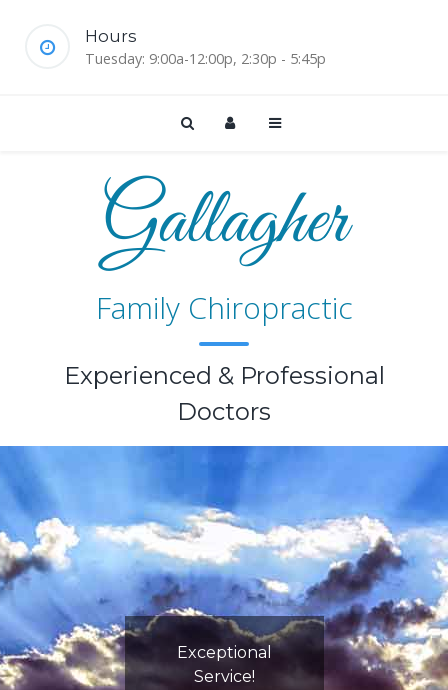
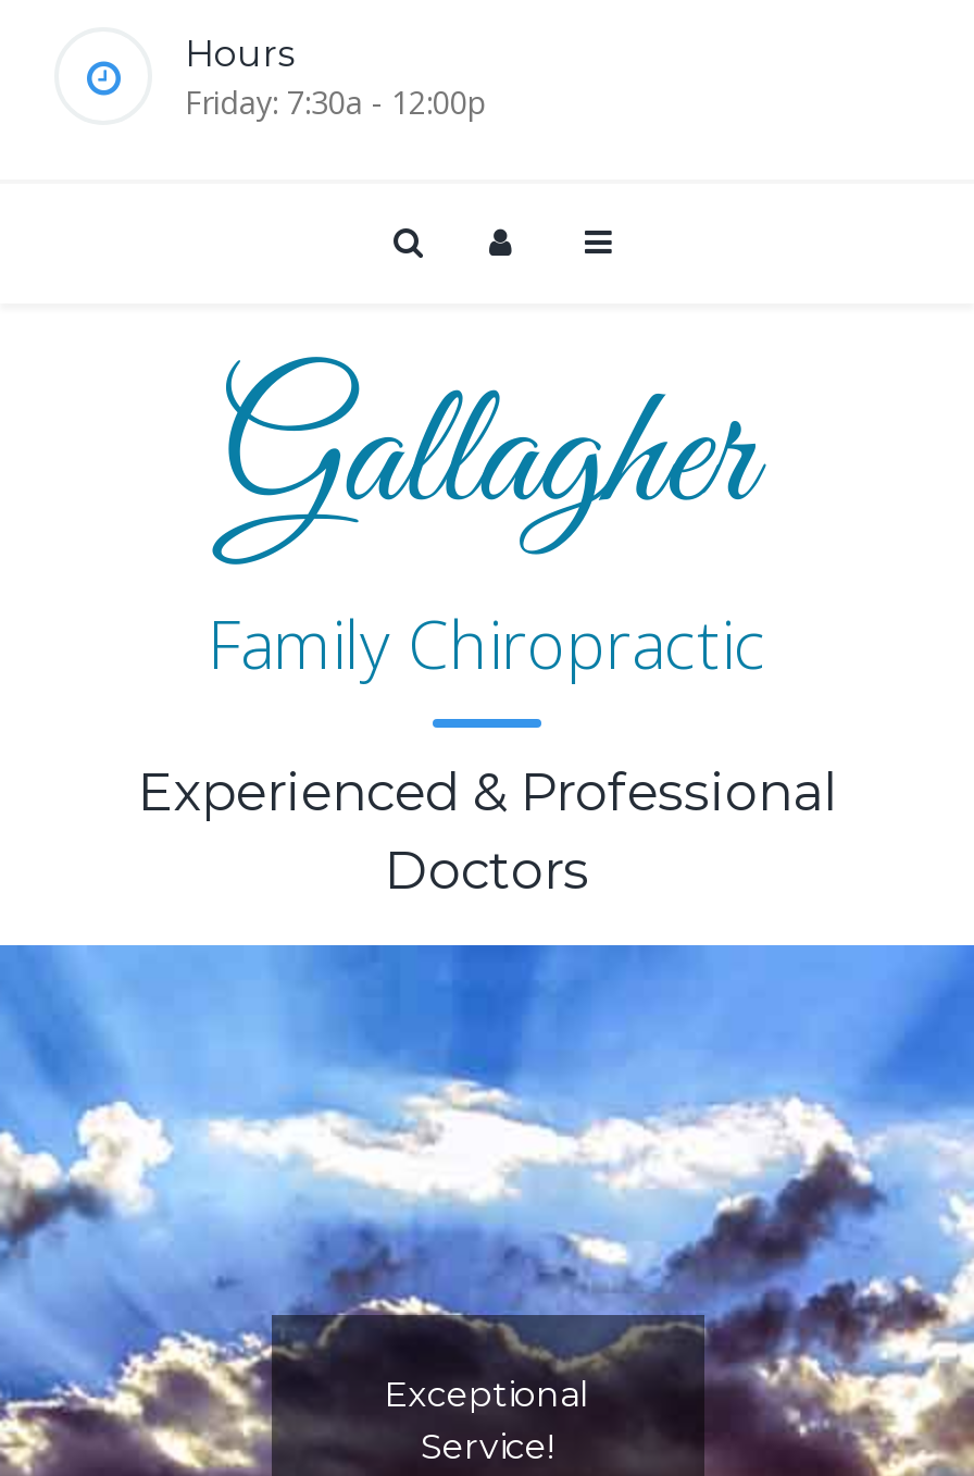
[85,49,326,68] Tuesday: 9:00a-12:00p, 2:30p - 5:45p -> [185,82,487,123] Friday: 7:30a - 12:00p

